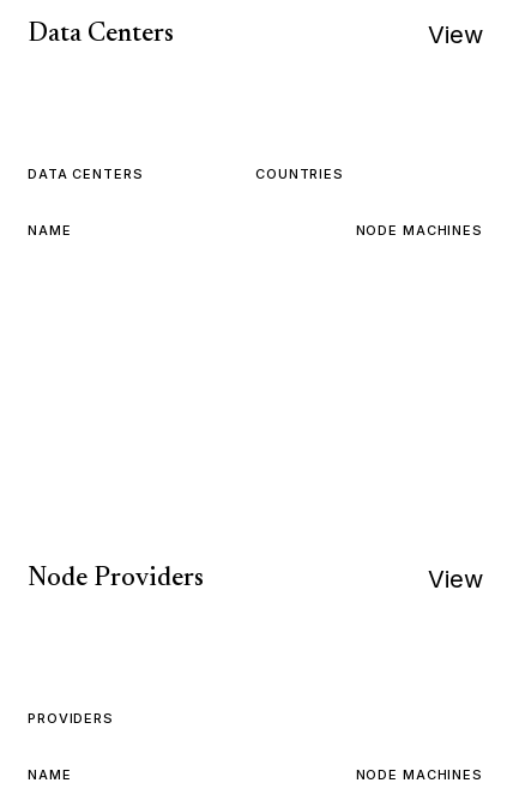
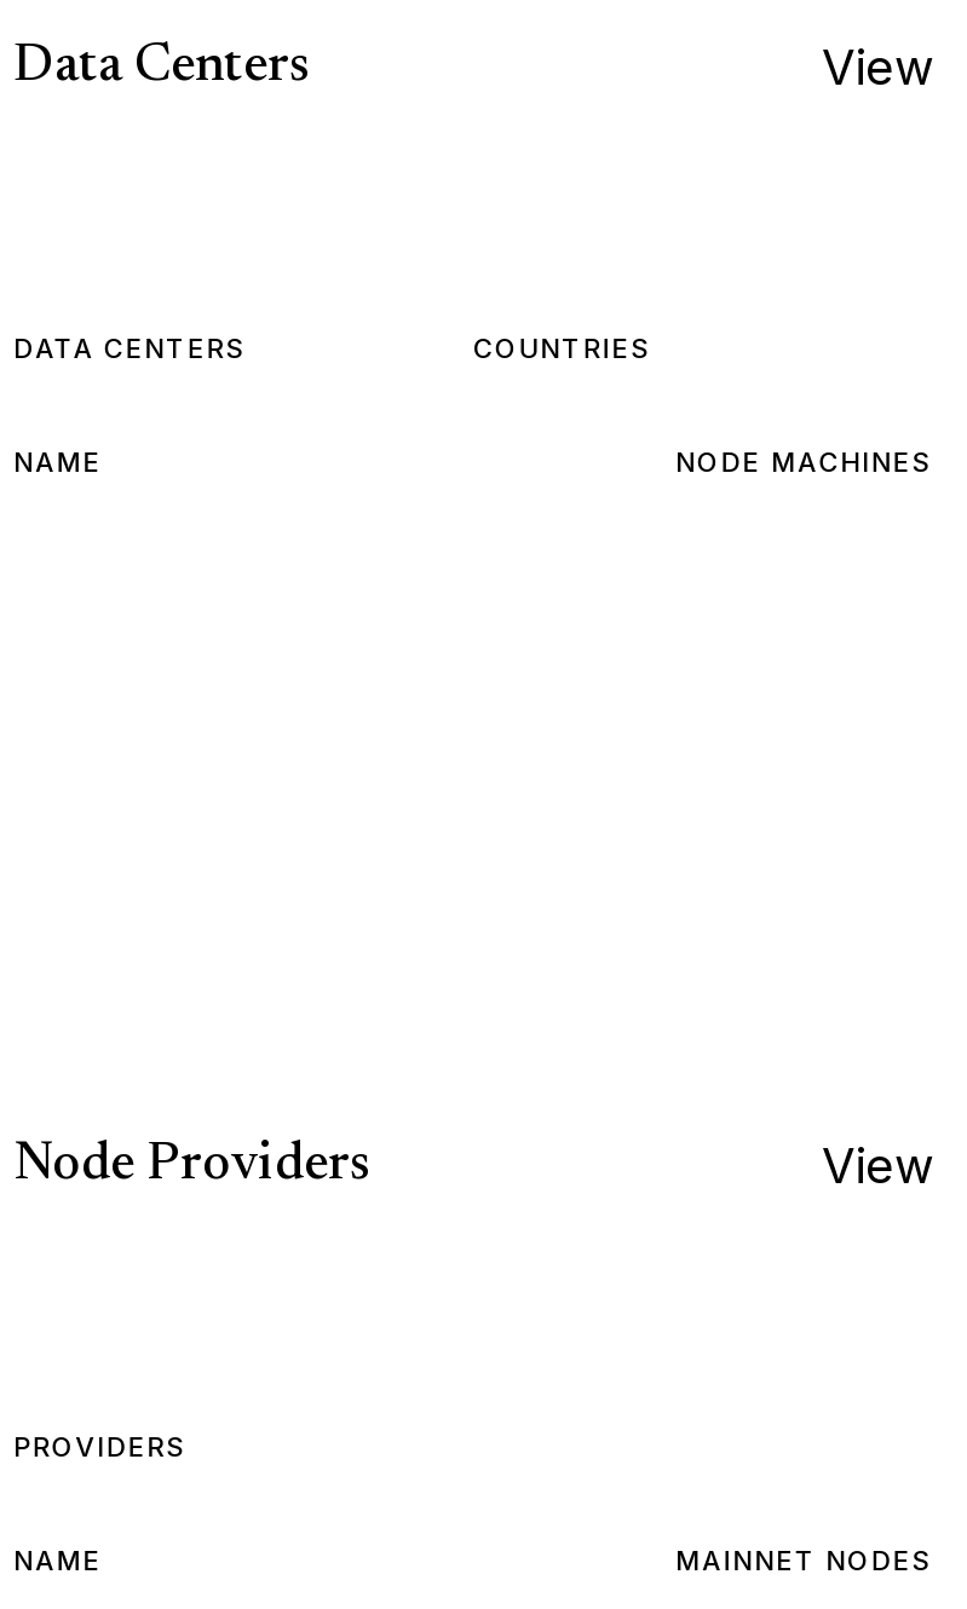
[355,766,483,783] NODE MACHINES -> [675,1544,933,1578] MAINNET NODES

